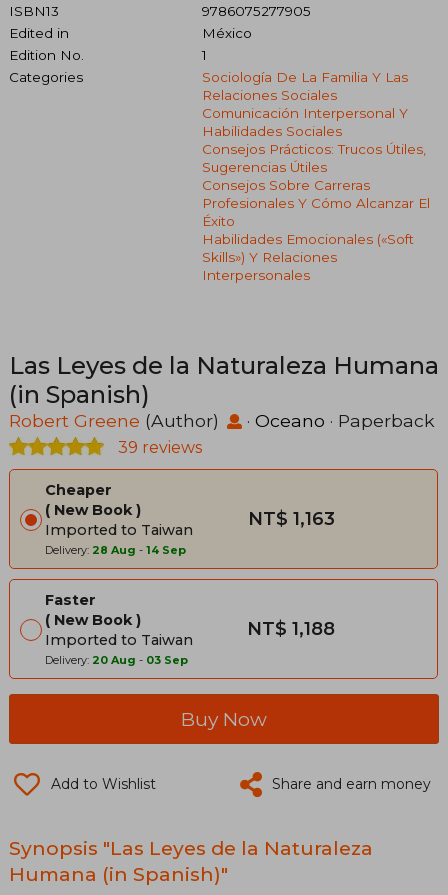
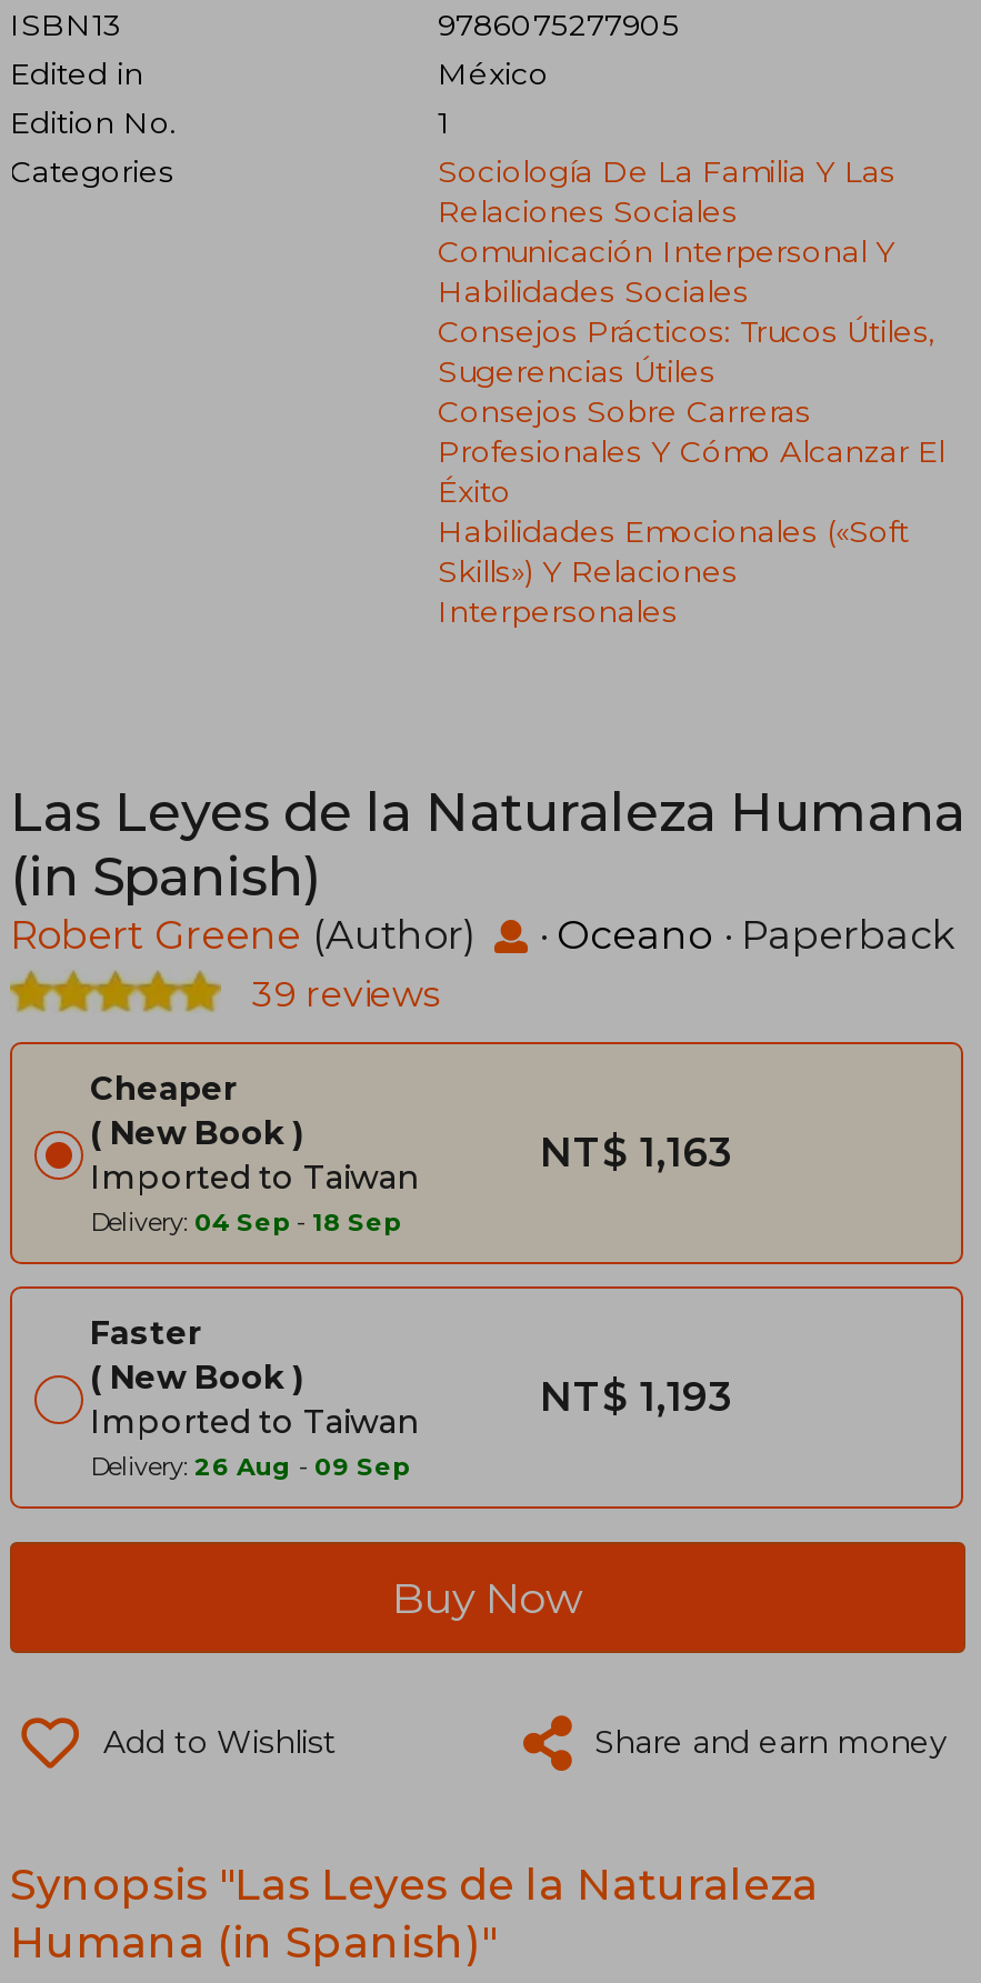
[45,543,186,557] Delivery: 28 Aug - 14 Sep -> [90,1206,401,1238] Delivery: 04 Sep - 18 Sep
[247,617,335,639] NT$ 1,188 -> [540,1372,733,1421] NT$ 1,193
[45,653,188,667] Delivery: 20 Aug - 03 Sep -> [90,1451,410,1482] Delivery: 26 Aug - 09 Sep

